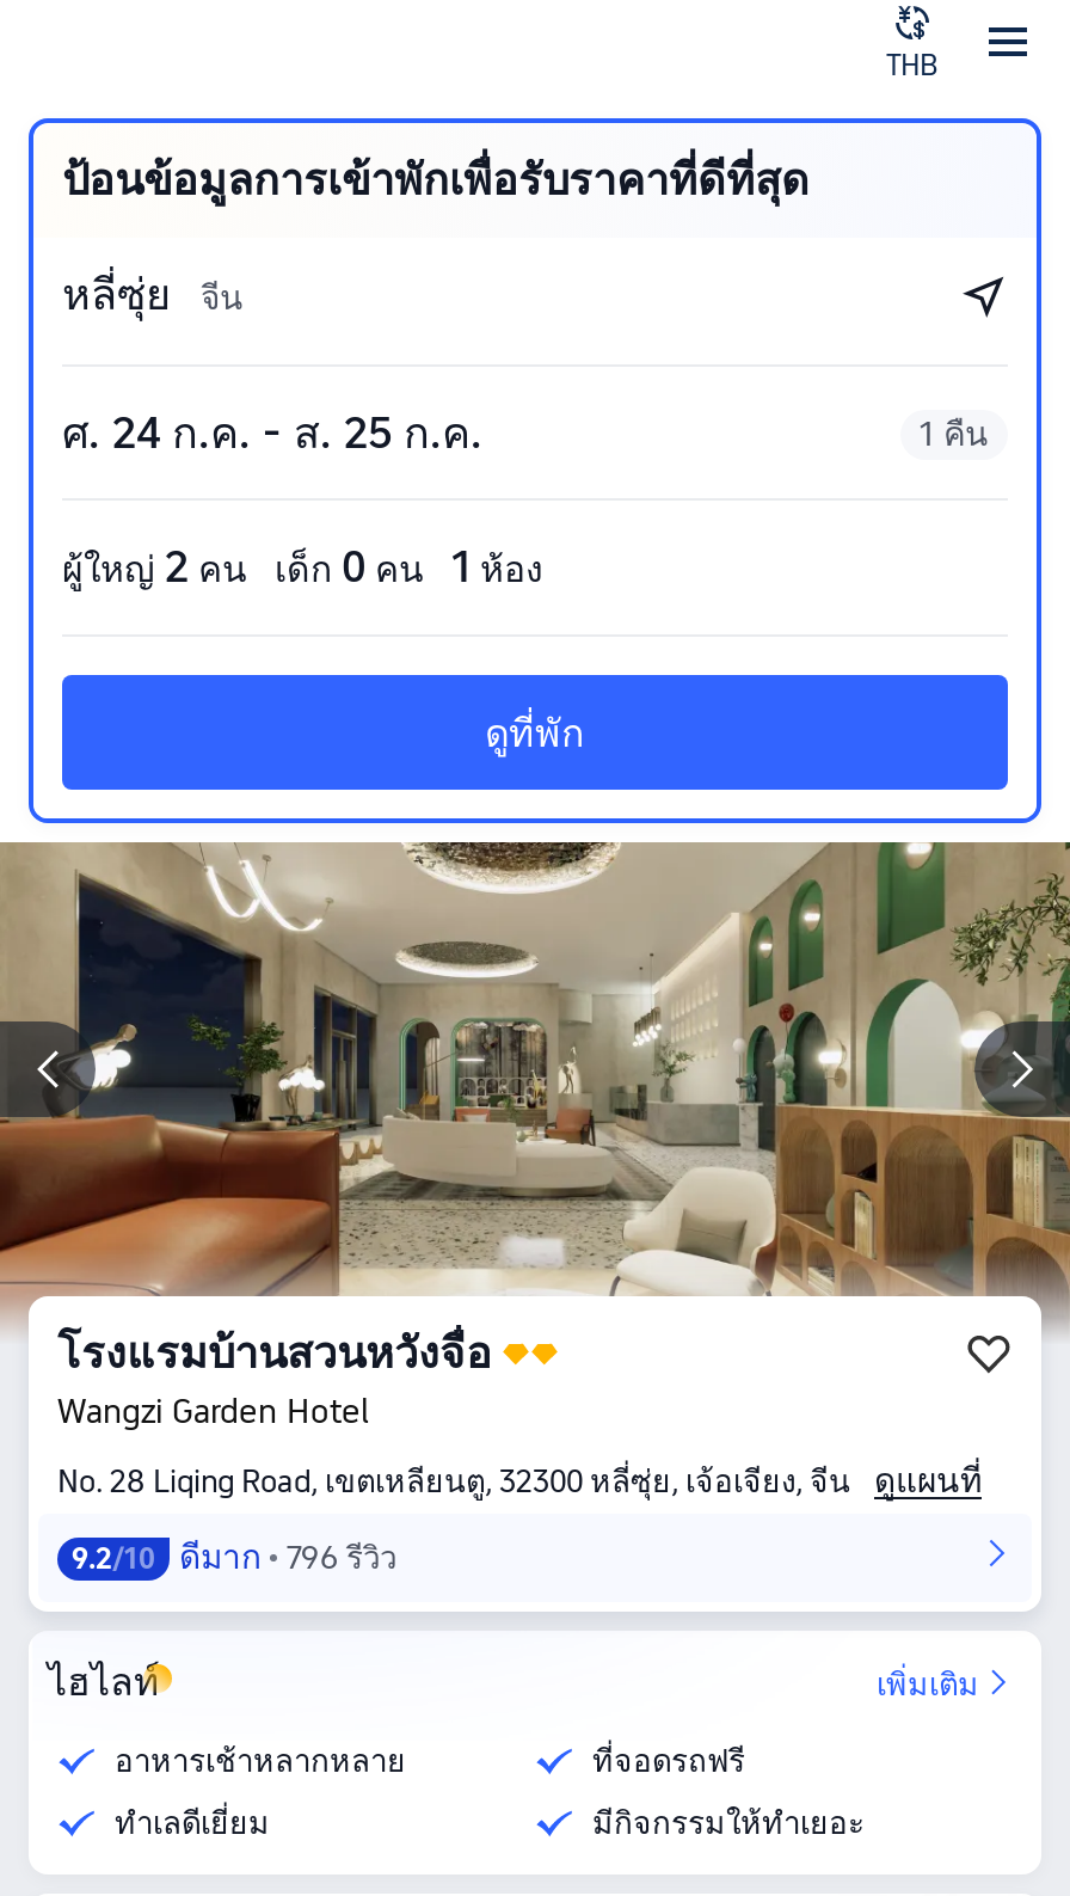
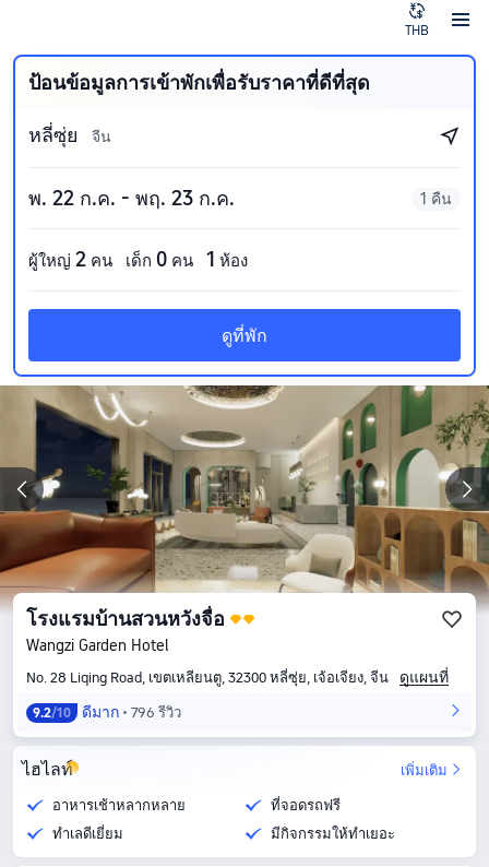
[62,407,482,458] ศ. 24 ก.ค. - ส. 25 ก.ค. -> [28,187,235,210] พ. 22 ก.ค. - พฤ. 23 ก.ค.

